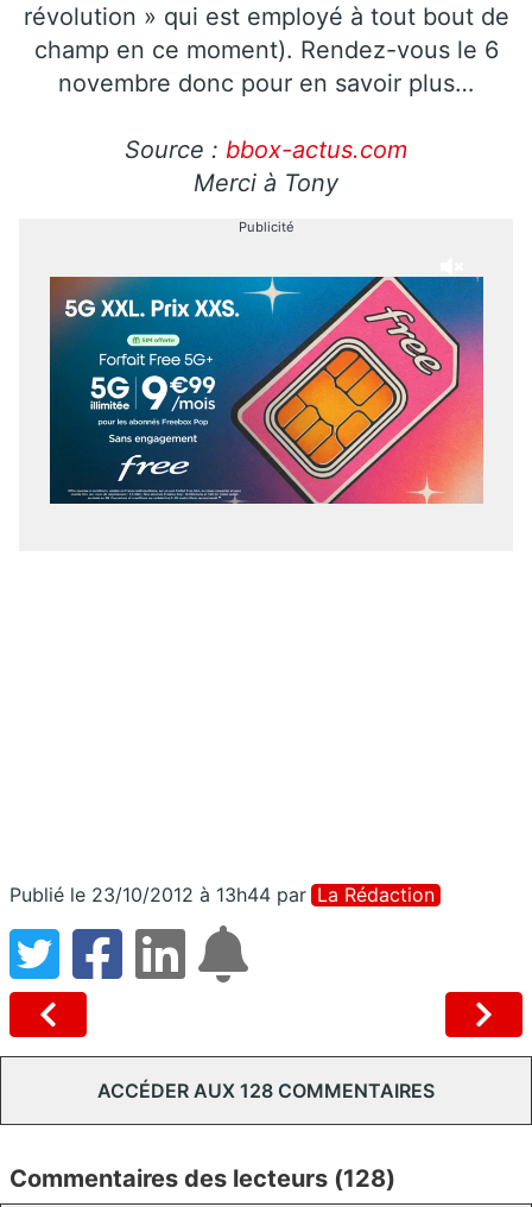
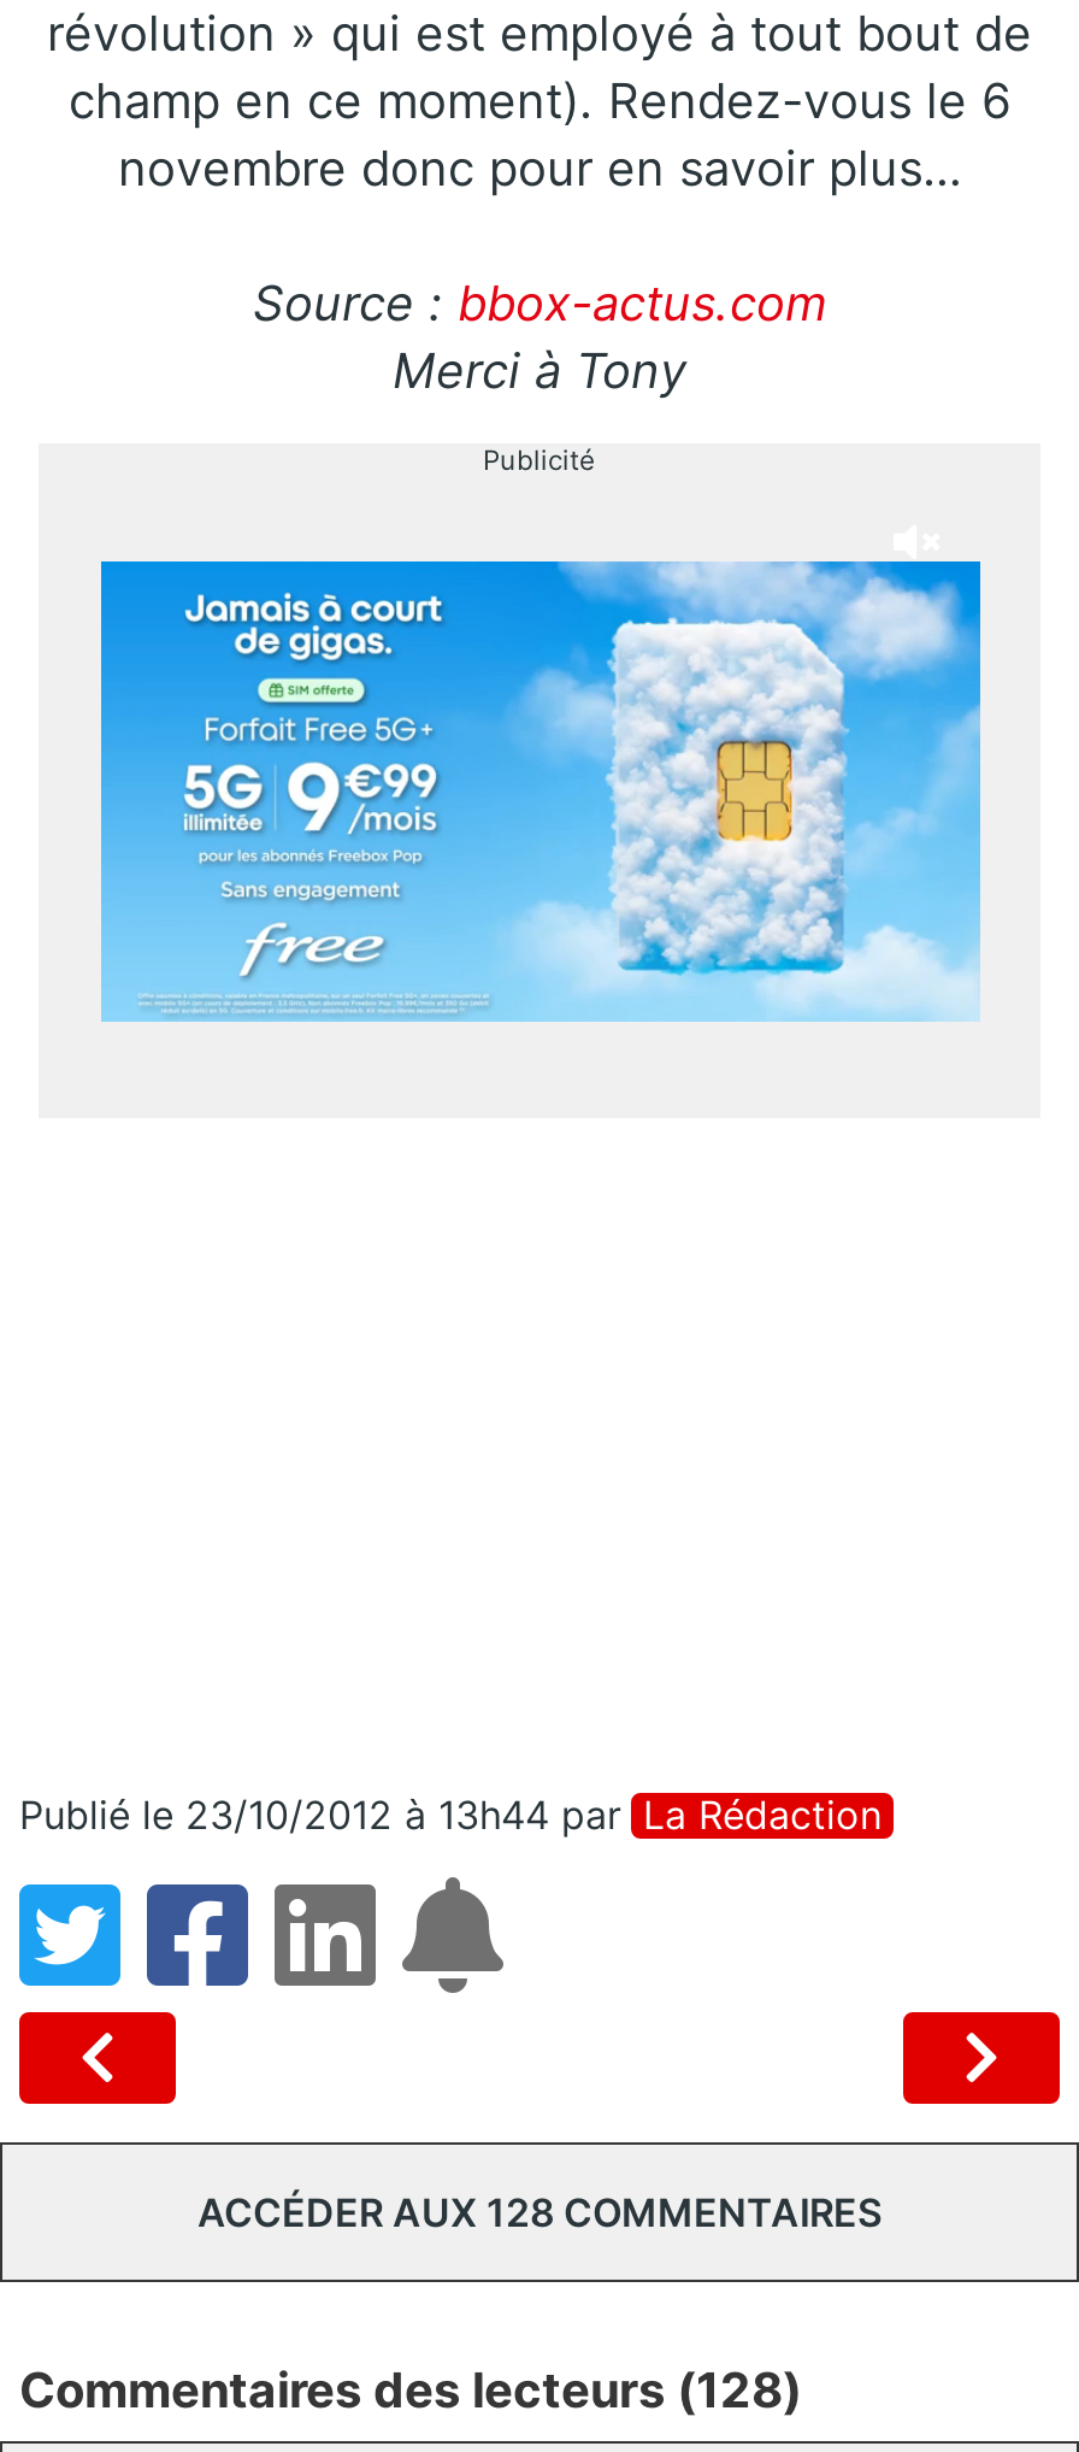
[49,276,484,505] [image] -> [99,559,983,1022] [image]

